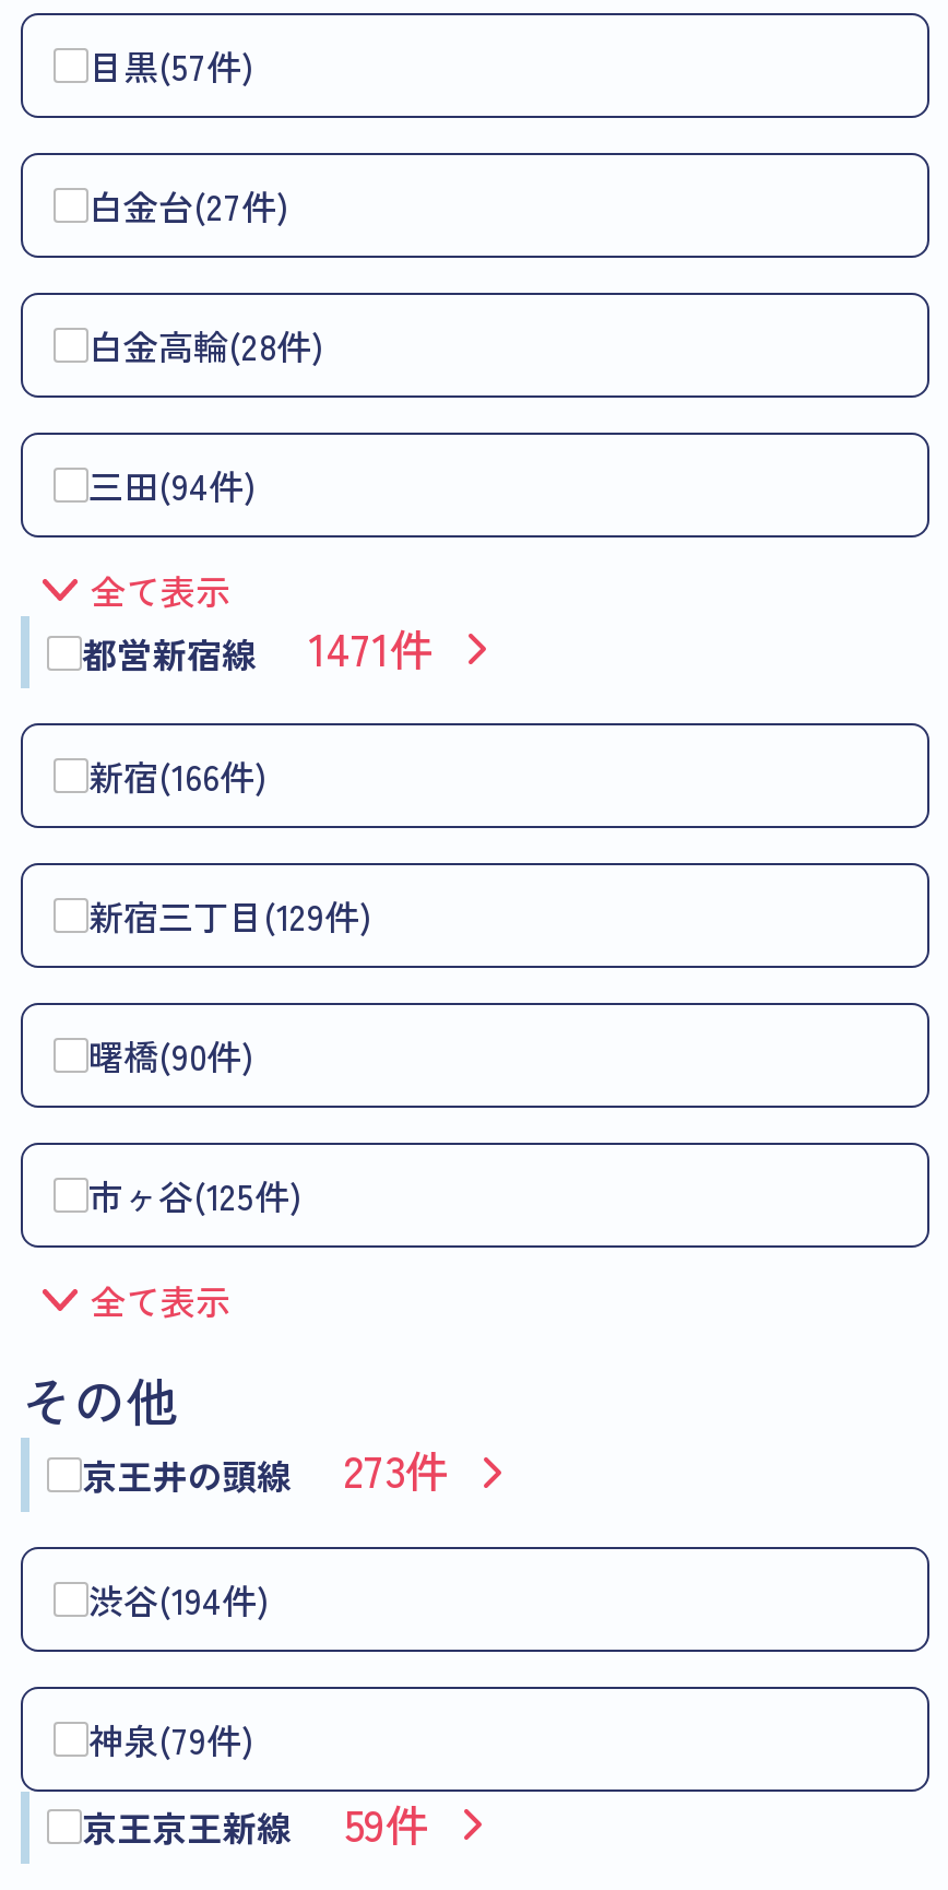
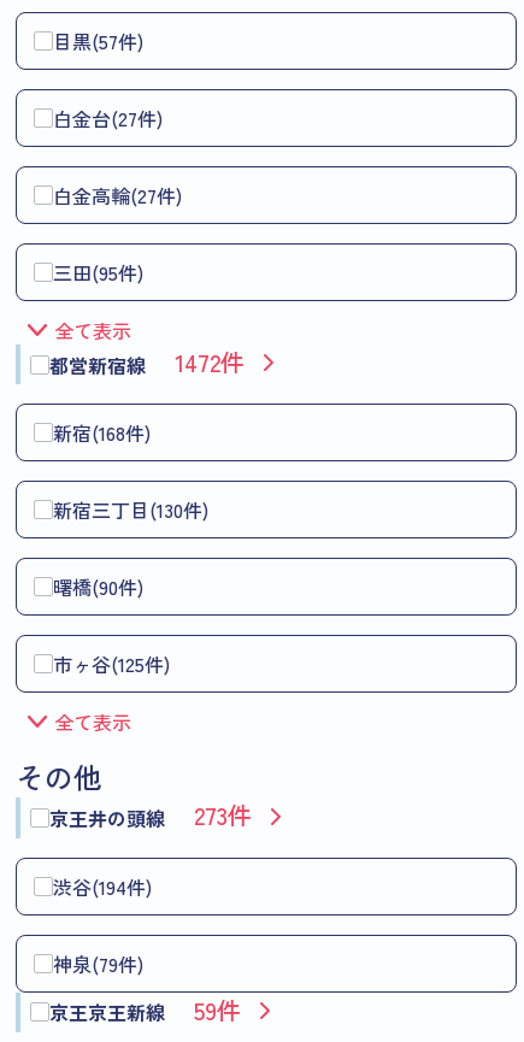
[88,320,322,372] 白金高輪(28件) -> [53,181,182,210] 白金高輪(27件)
[88,459,254,512] 三田(94件) -> [53,258,143,287] 三田(95件)
[82,617,434,680] 都営新宿線 1471件 -> [49,345,245,380] 都営新宿線 1472件
[88,751,265,803] 新宿(166件) -> [53,419,151,448] 新宿(168件)
[88,890,370,943] 新宿三丁目(129件) -> [53,496,208,525] 新宿三丁目(130件)

